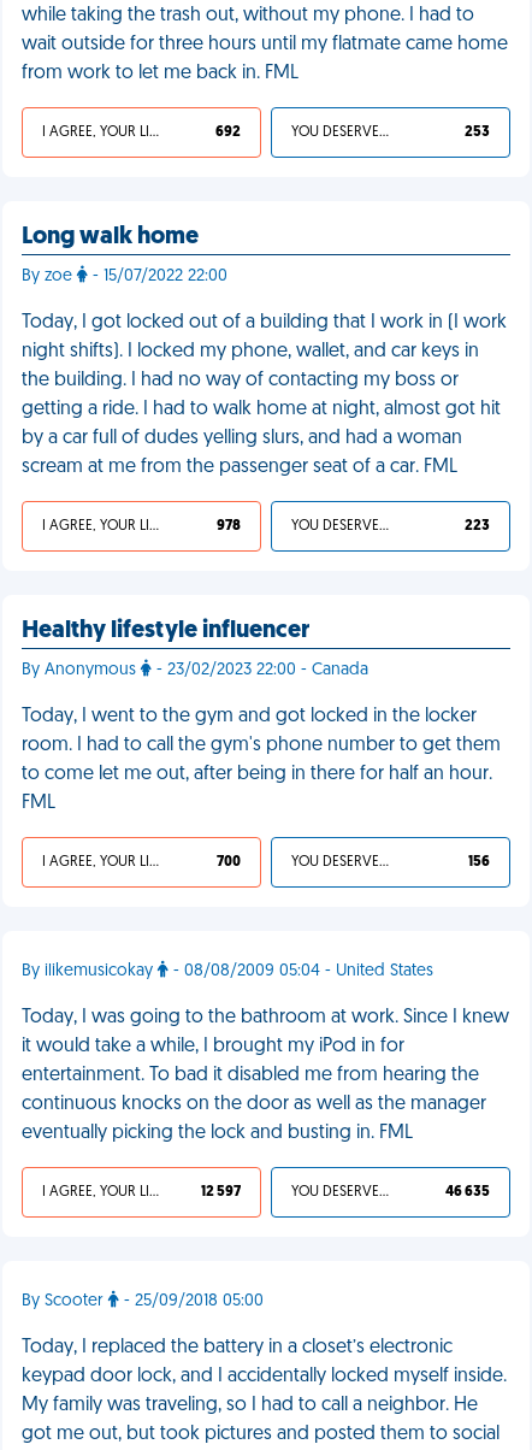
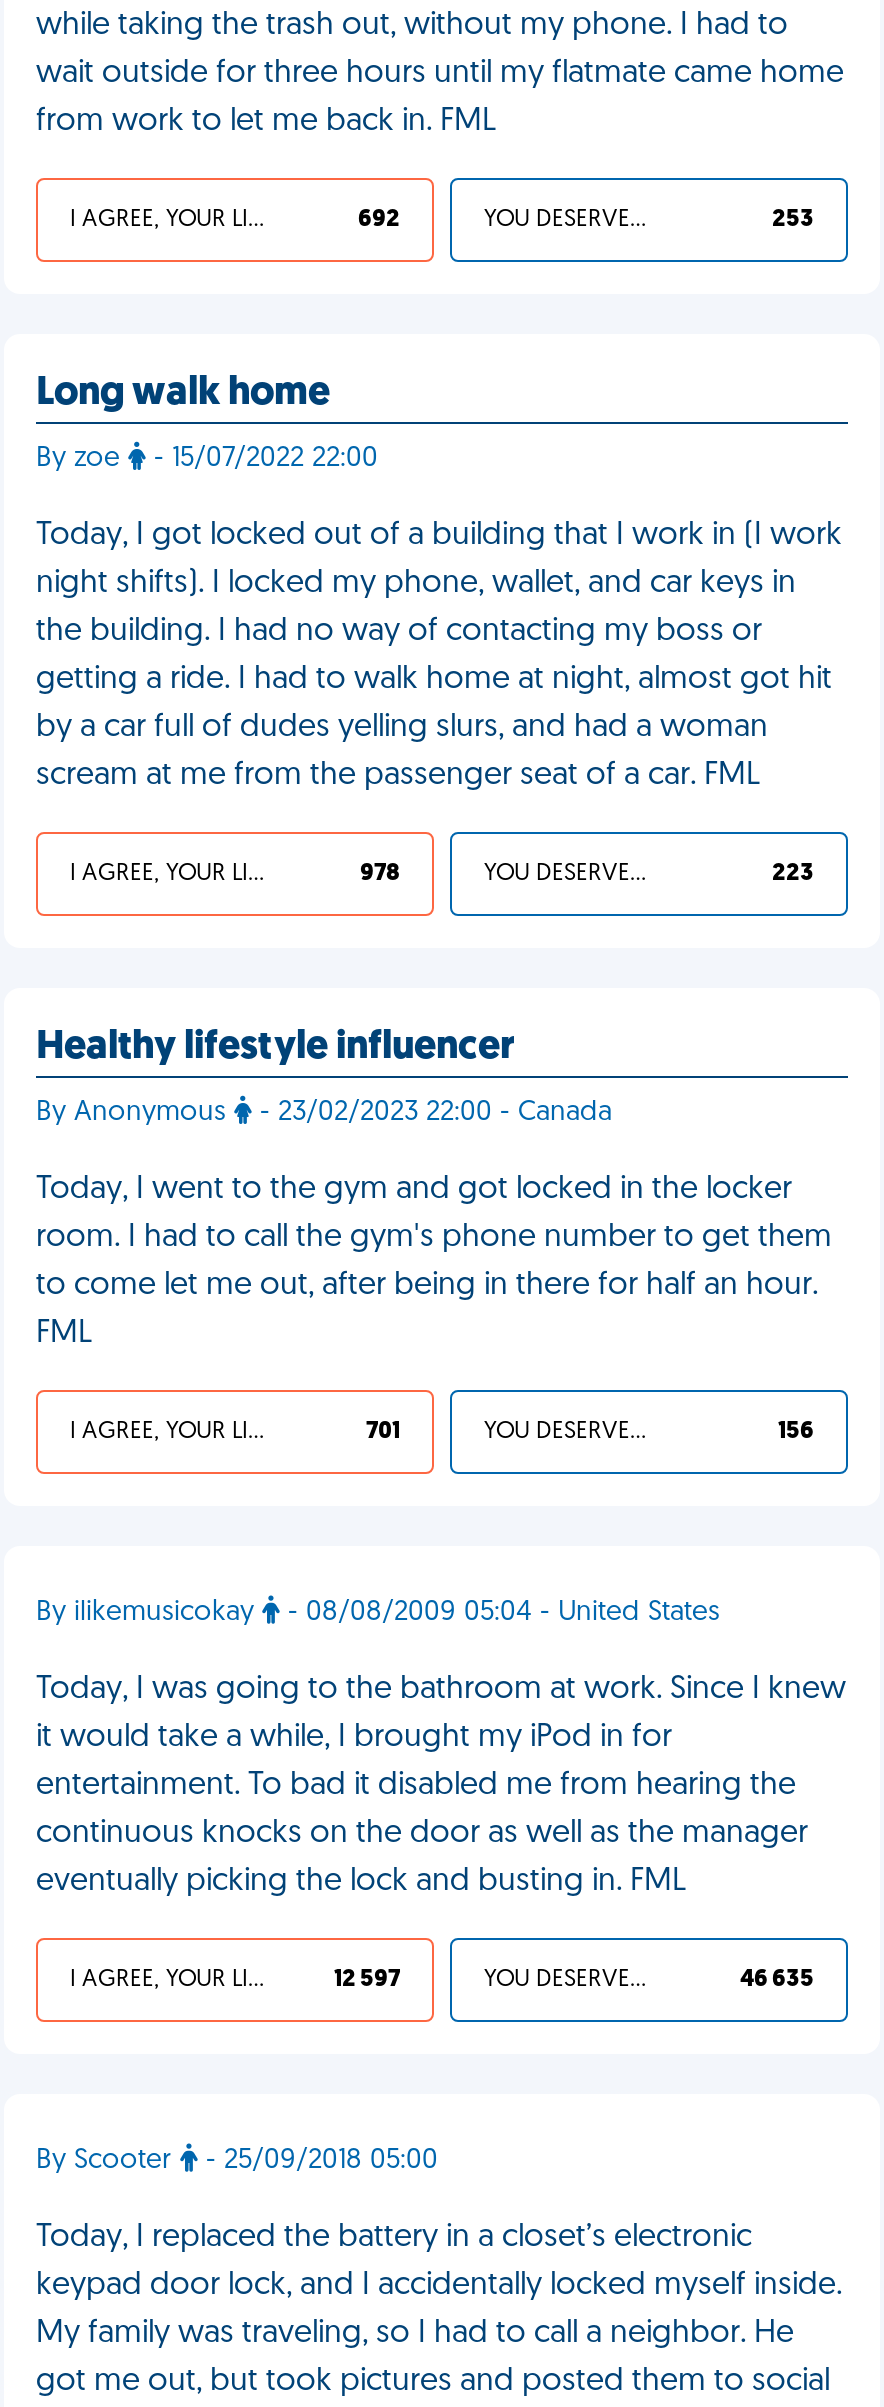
[217,855,241,870] 700 -> [366,1420,400,1444] 701

